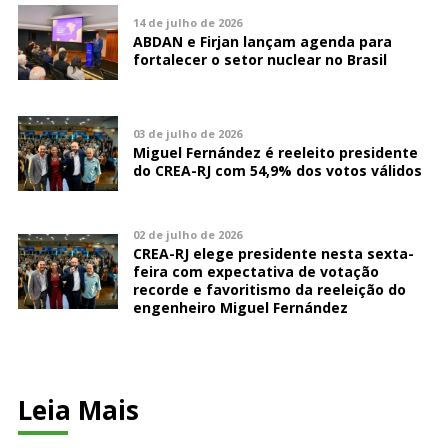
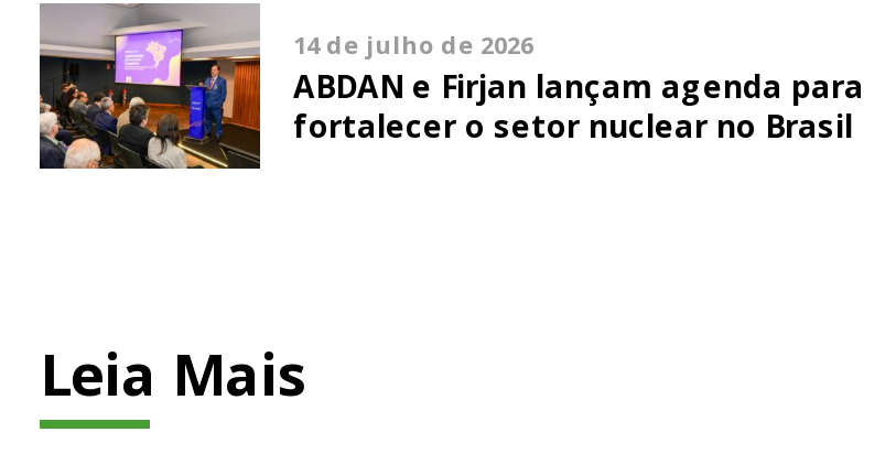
[17,115,422,317] [image] | 03 de julho de 2026 | Miguel Fernández é reeleito presidente | do CREA-RJ com 54,9% dos votos válidos | 02 de julho de 2026 | CREA-RJ elege presidente nesta sexta- | feira com expectativa de votação | recorde e favoritismo da reeleição do | engenheiro Miguel Fernández -> none
[17,233,119,310] [image] -> none

